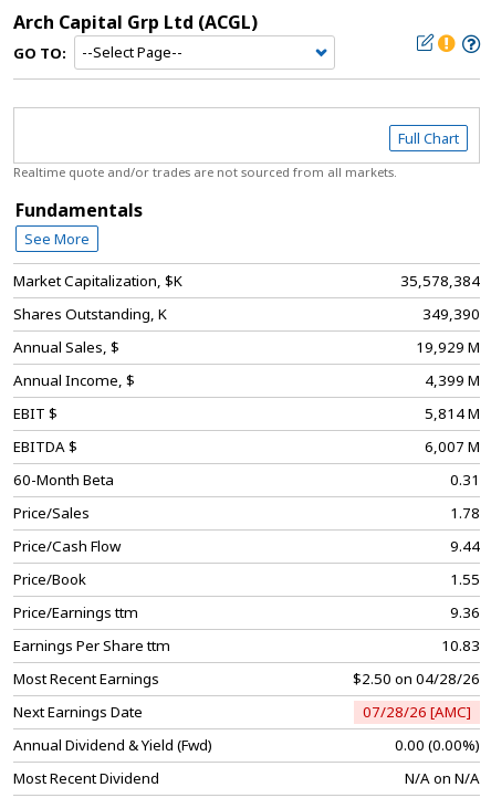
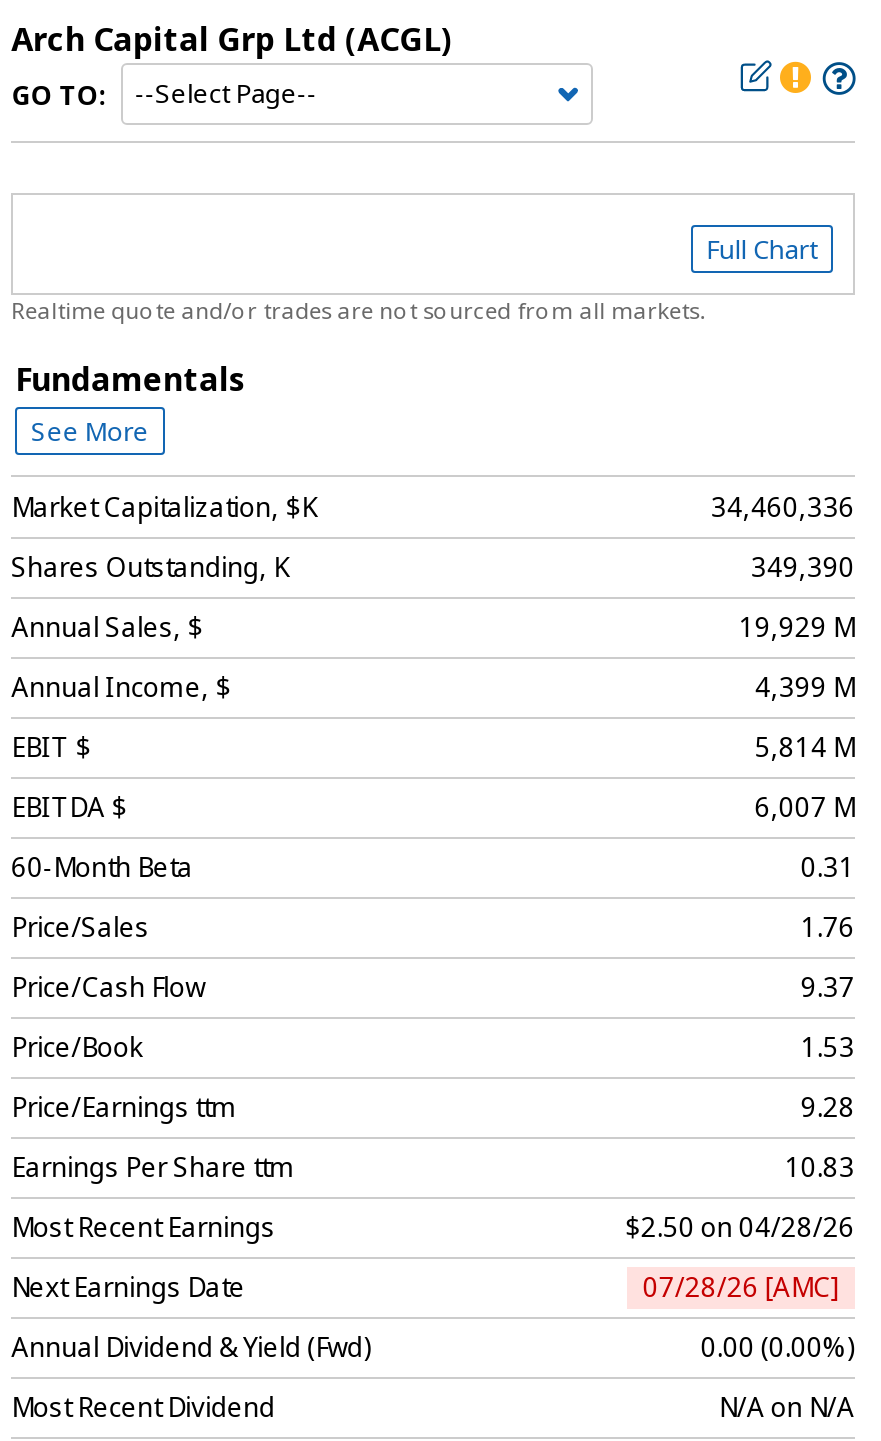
[400,271,480,290] 35,578,384 -> [711,489,855,525] 34,460,336
[450,503,480,523] 1.78 -> [801,909,855,945] 1.76
[450,536,480,556] 9.44 -> [801,969,855,1005] 9.37
[450,569,480,589] 1.55 -> [801,1029,855,1065] 1.53
[450,602,480,622] 9.36 -> [801,1089,855,1125] 9.28

